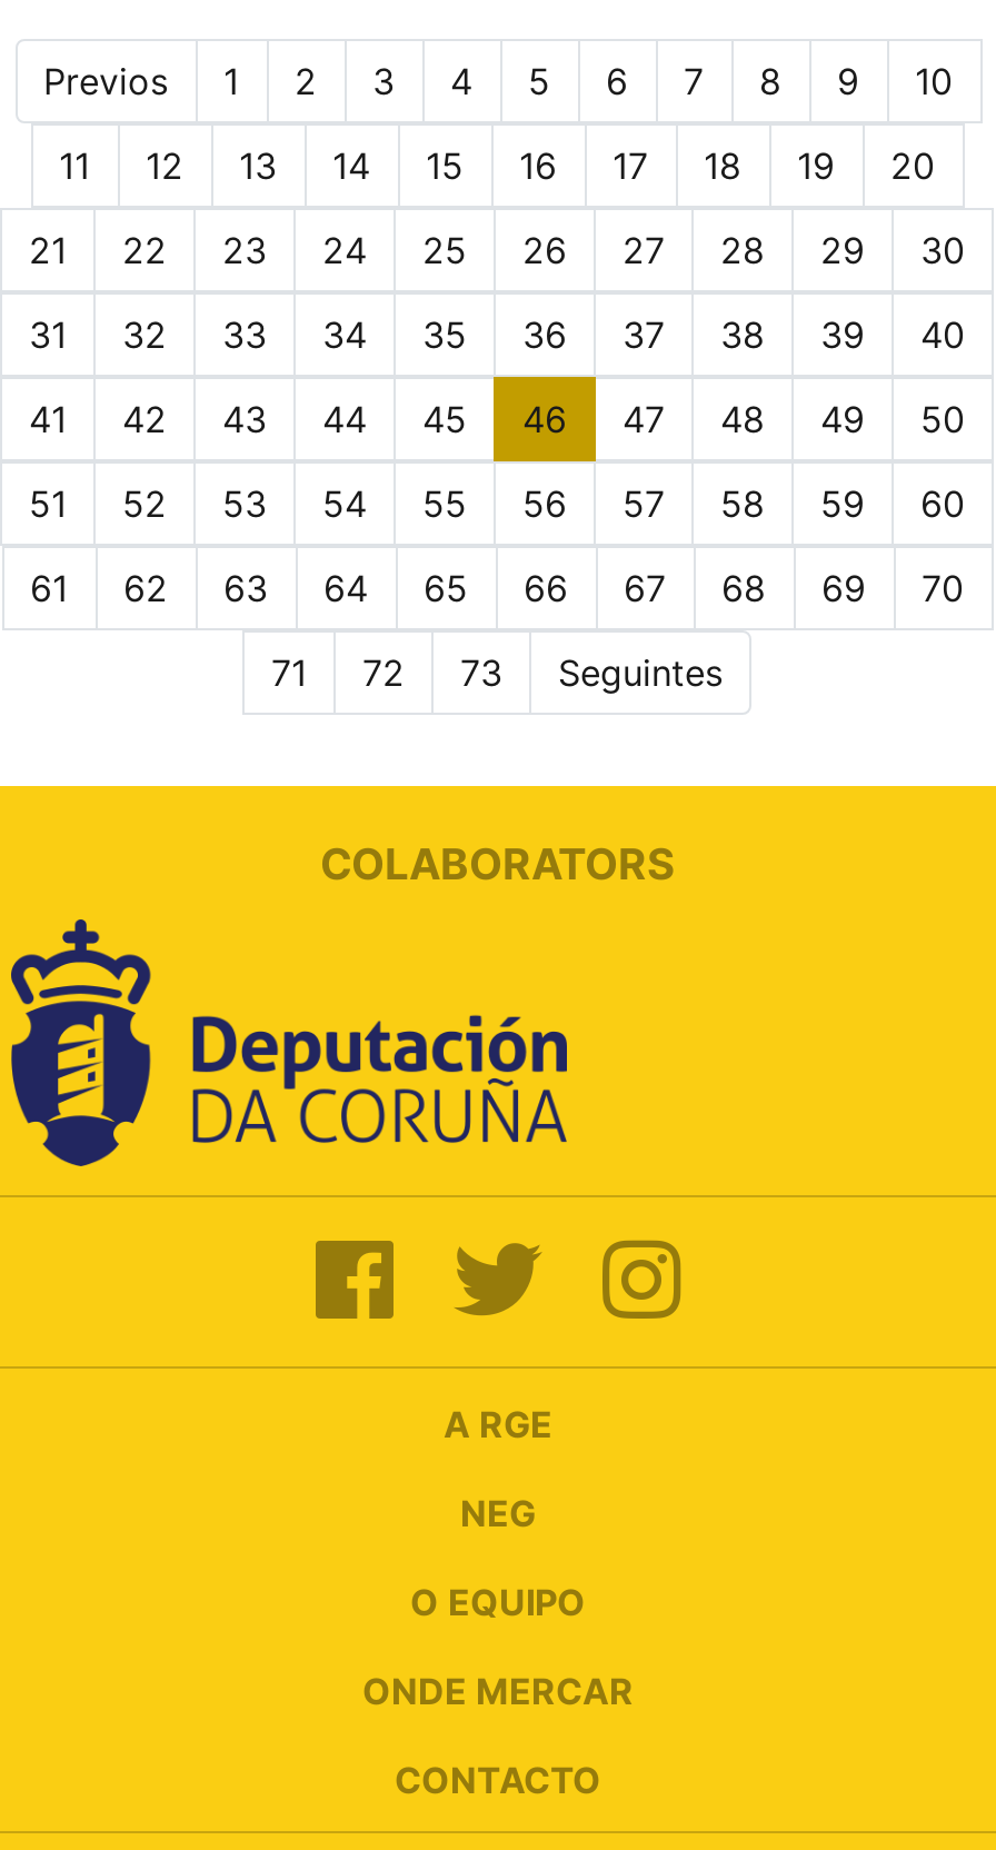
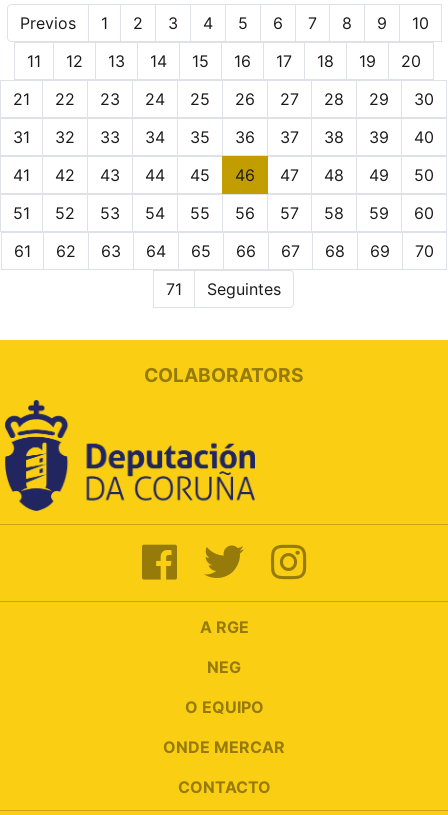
[362,650,502,694] 72 | 73 -> none

